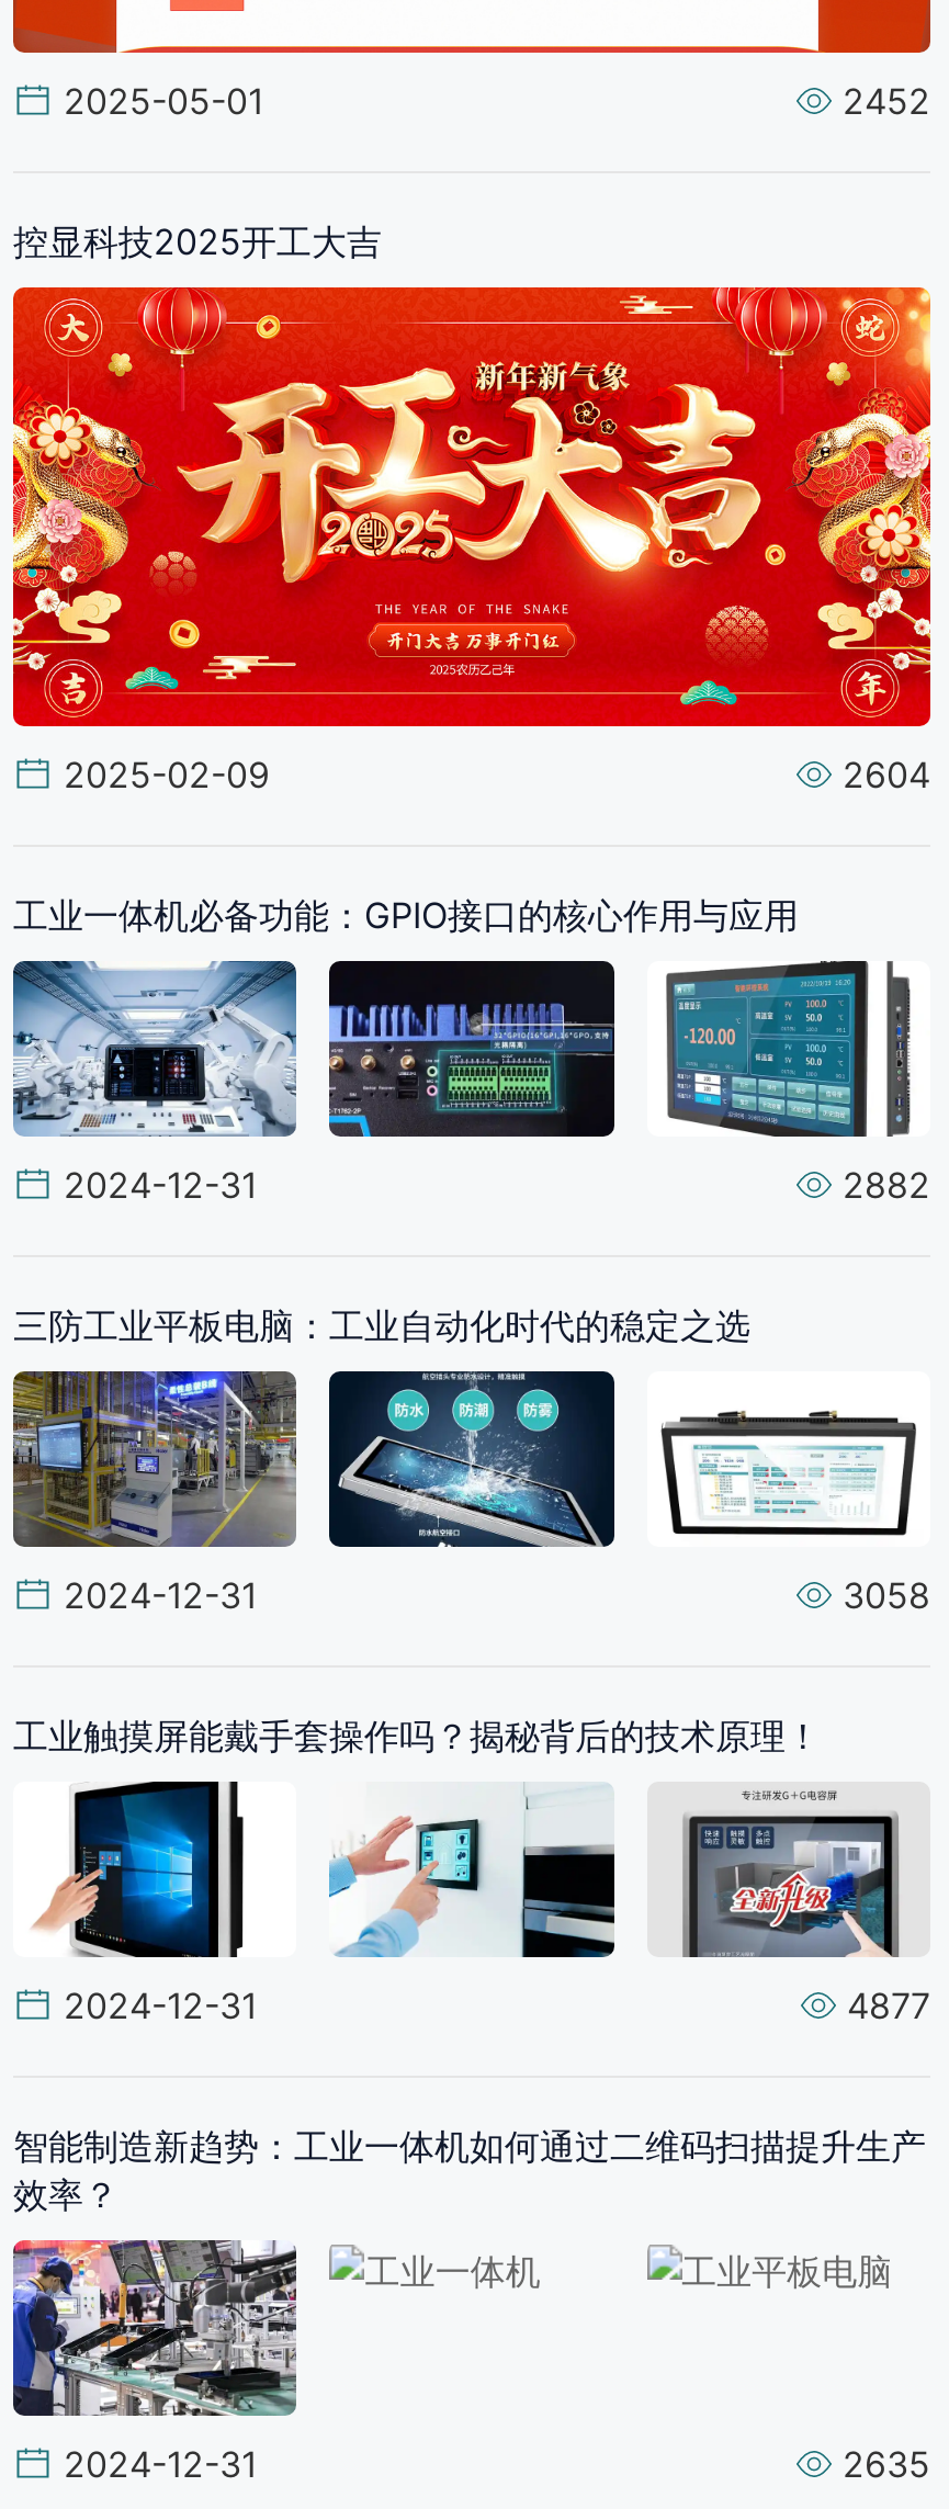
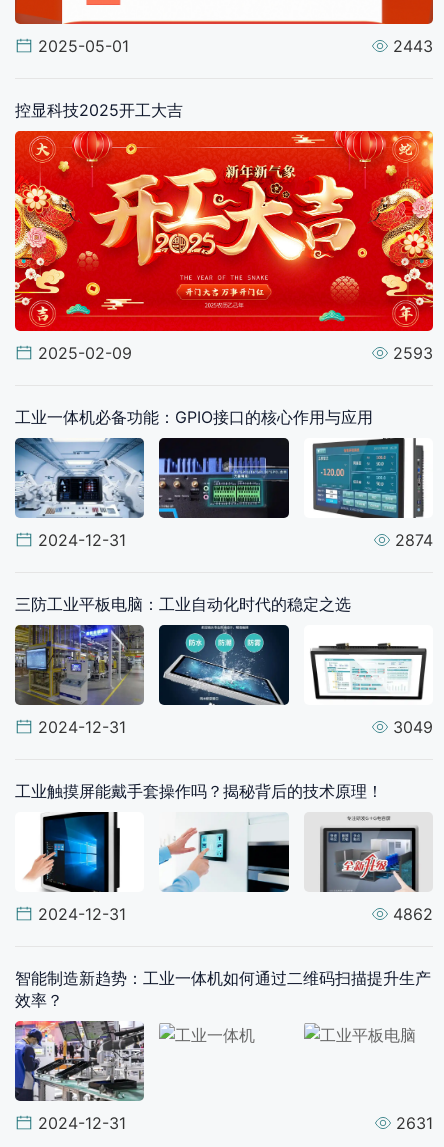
[832,79,930,123] 2452 -> [388,36,433,56] 2443
[832,753,930,796] 2604 -> [388,343,433,363] 2593
[832,1163,930,1207] 2882 -> [390,530,433,550] 2874
[832,1573,930,1617] 3058 -> [388,717,433,737] 3049
[836,1984,930,2027] 4877 -> [388,904,433,924] 4862
[832,2442,930,2486] 2635 -> [391,1113,433,1133] 2631

